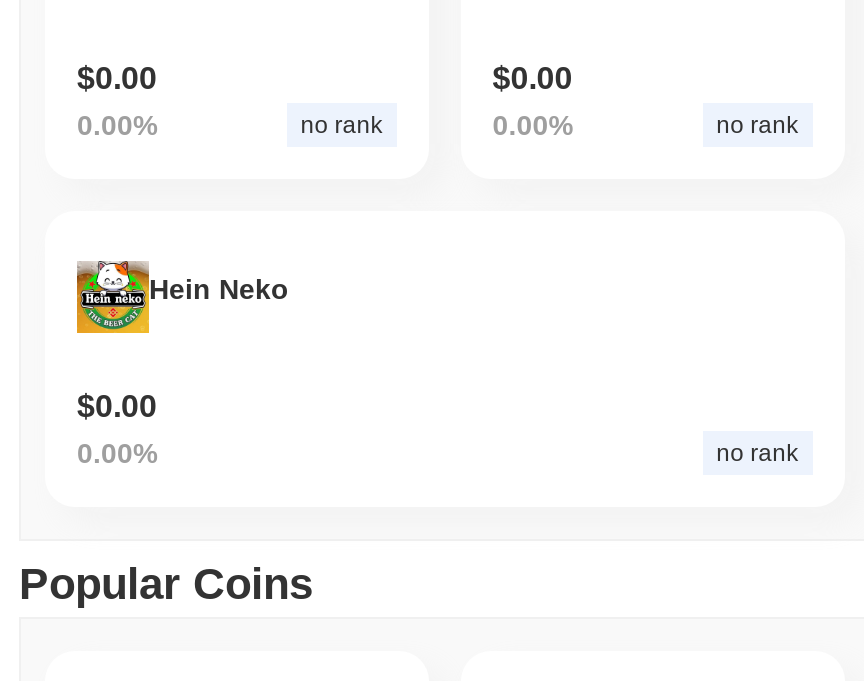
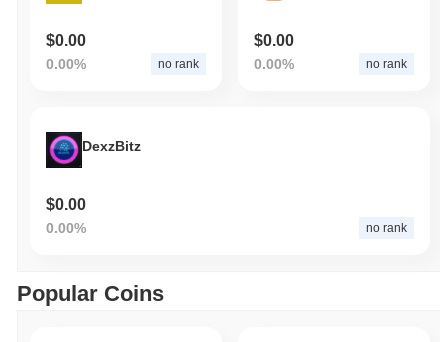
[75,259,289,335] [image] | Hein Neko -> [45,131,141,169] [image] | DexzBitz

